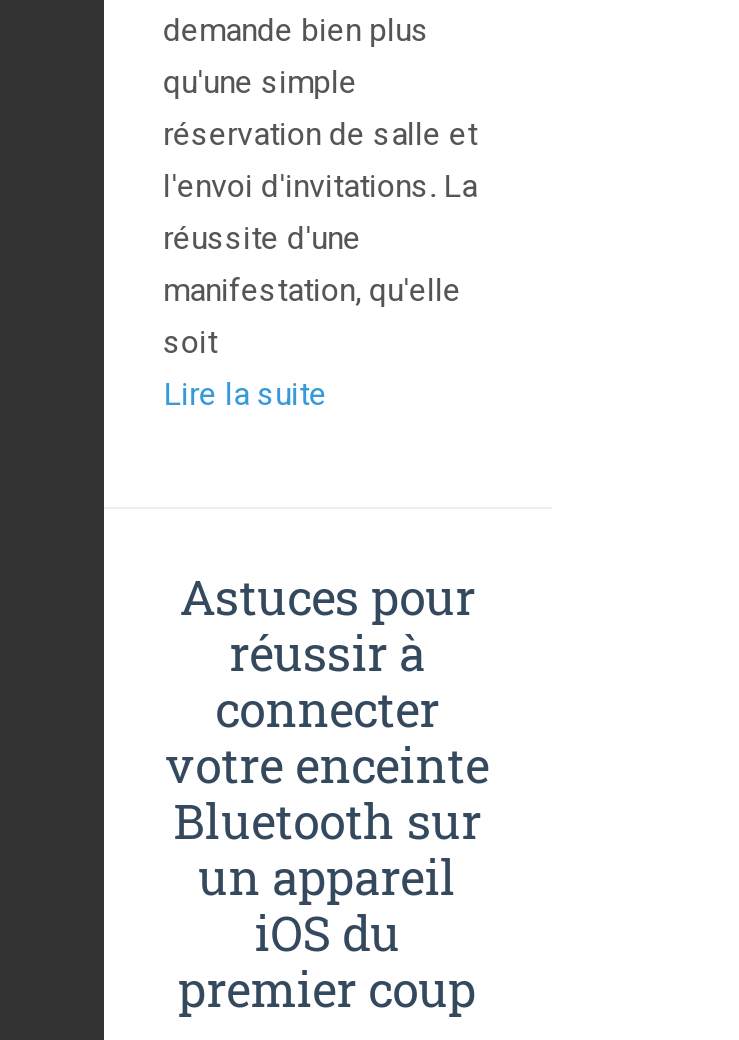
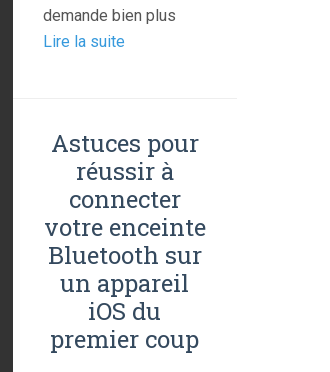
[163,62,477,360] qu'une simple | réservation de salle et | l'envoi d'invitations. La | réussite d'une | manifestation, qu'elle | soit -> none

